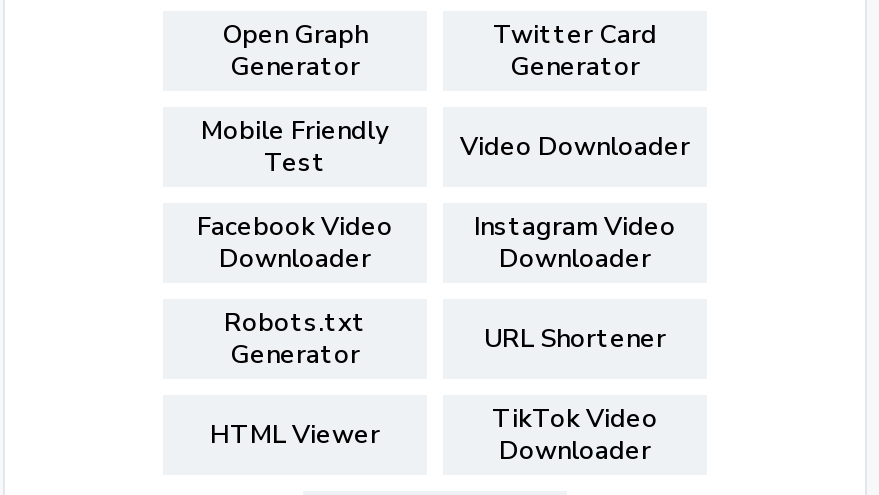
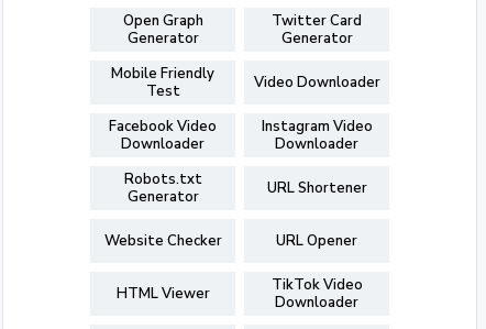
none -> [104,231,357,251] Website Checker | URL Opener

